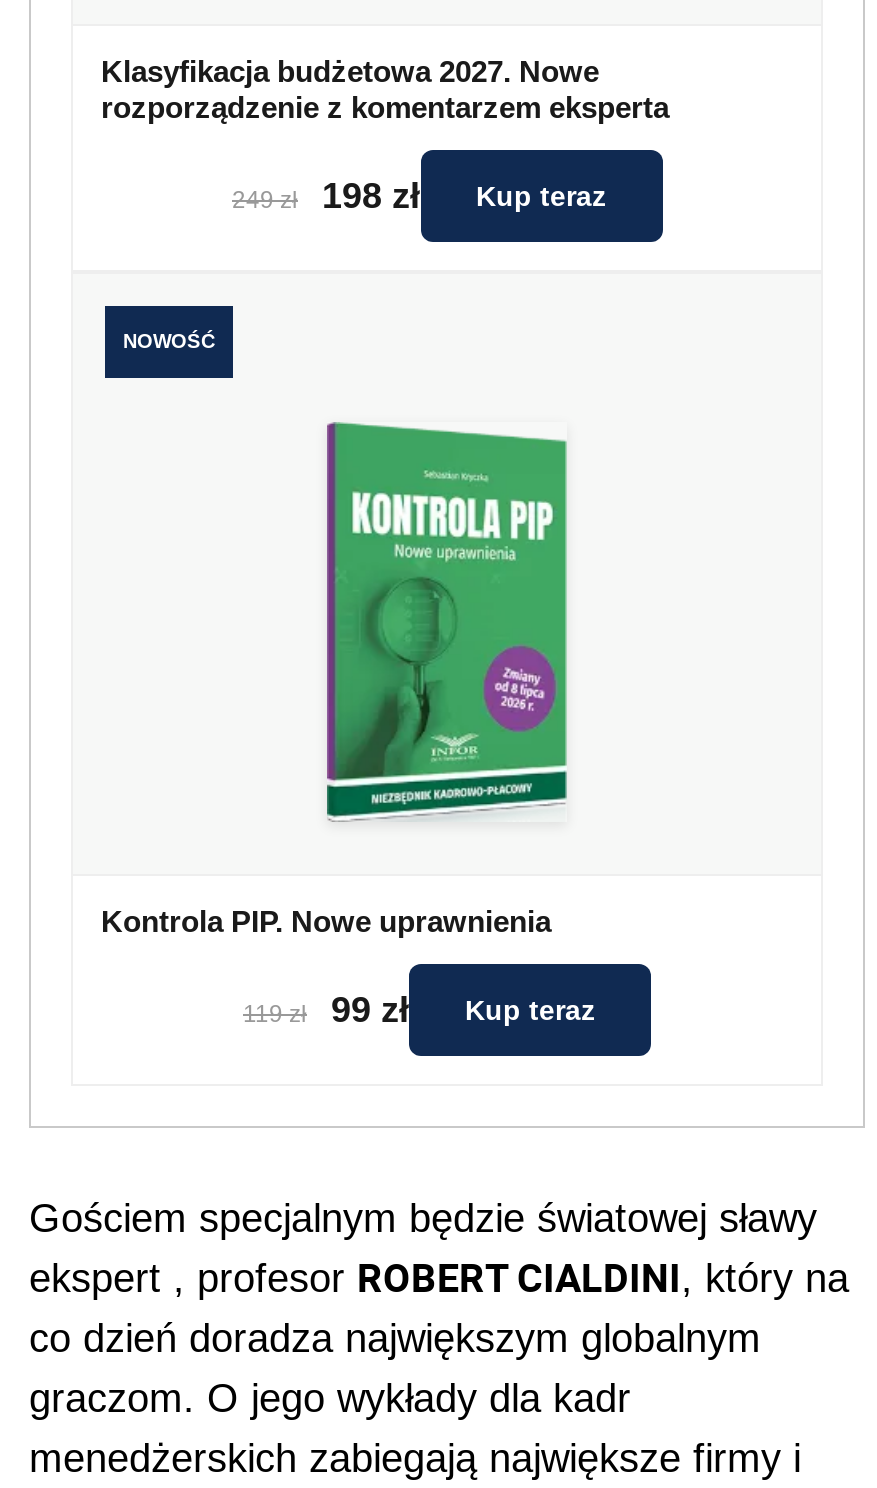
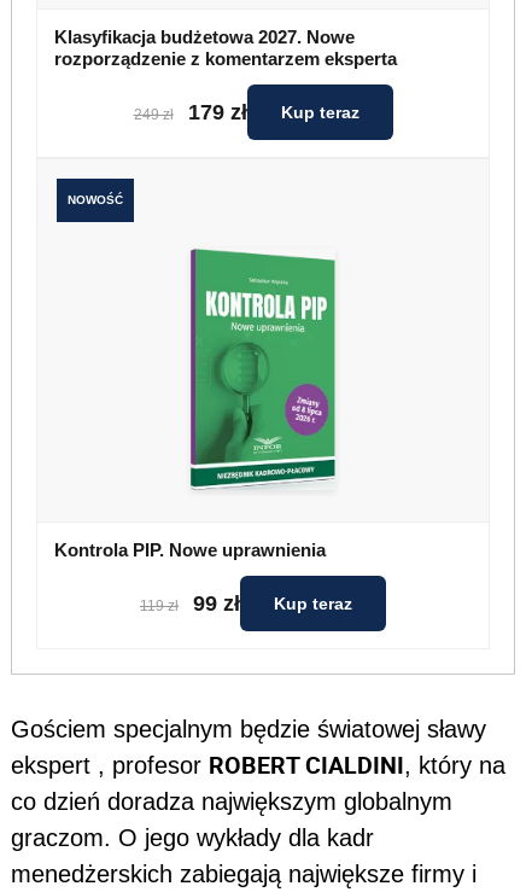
[322,175,420,215] 198 zł -> [188,100,247,124] 179 zł

